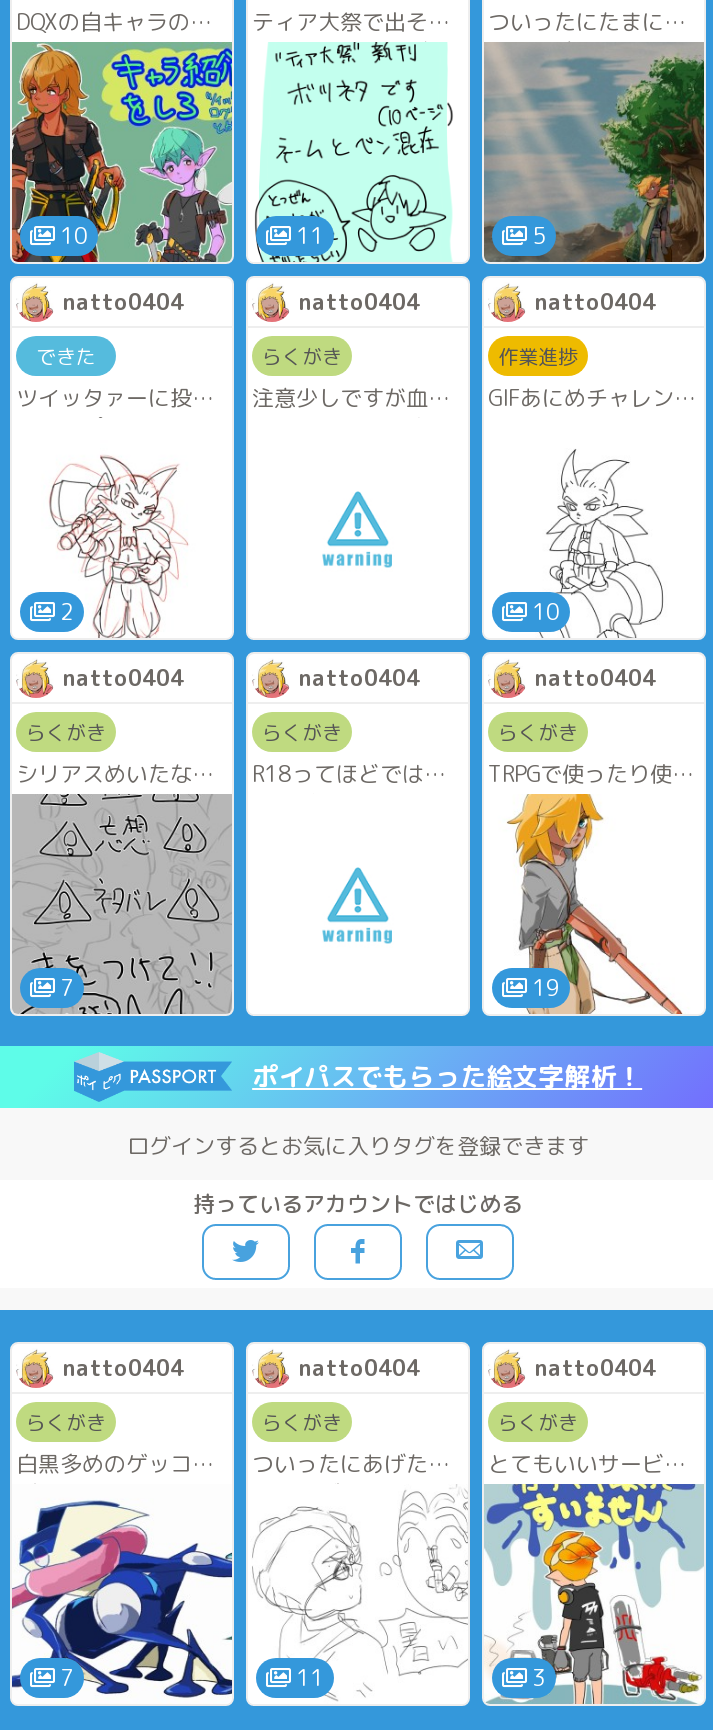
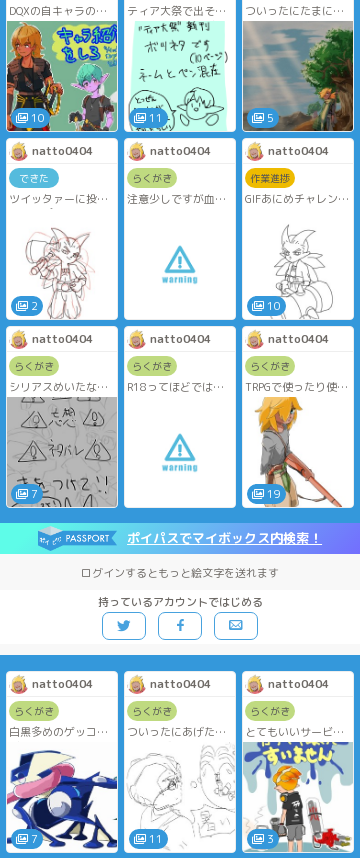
[252,1058,642,1094] ポイパスでもらった絵文字解析！ -> [127,529,322,547] ポイパスでマイボックス内検索！
[127,1130,589,1162] ログインするとお気に入りタグを登録できます -> [81,565,279,581] ログインするともっと絵文字を送れます

